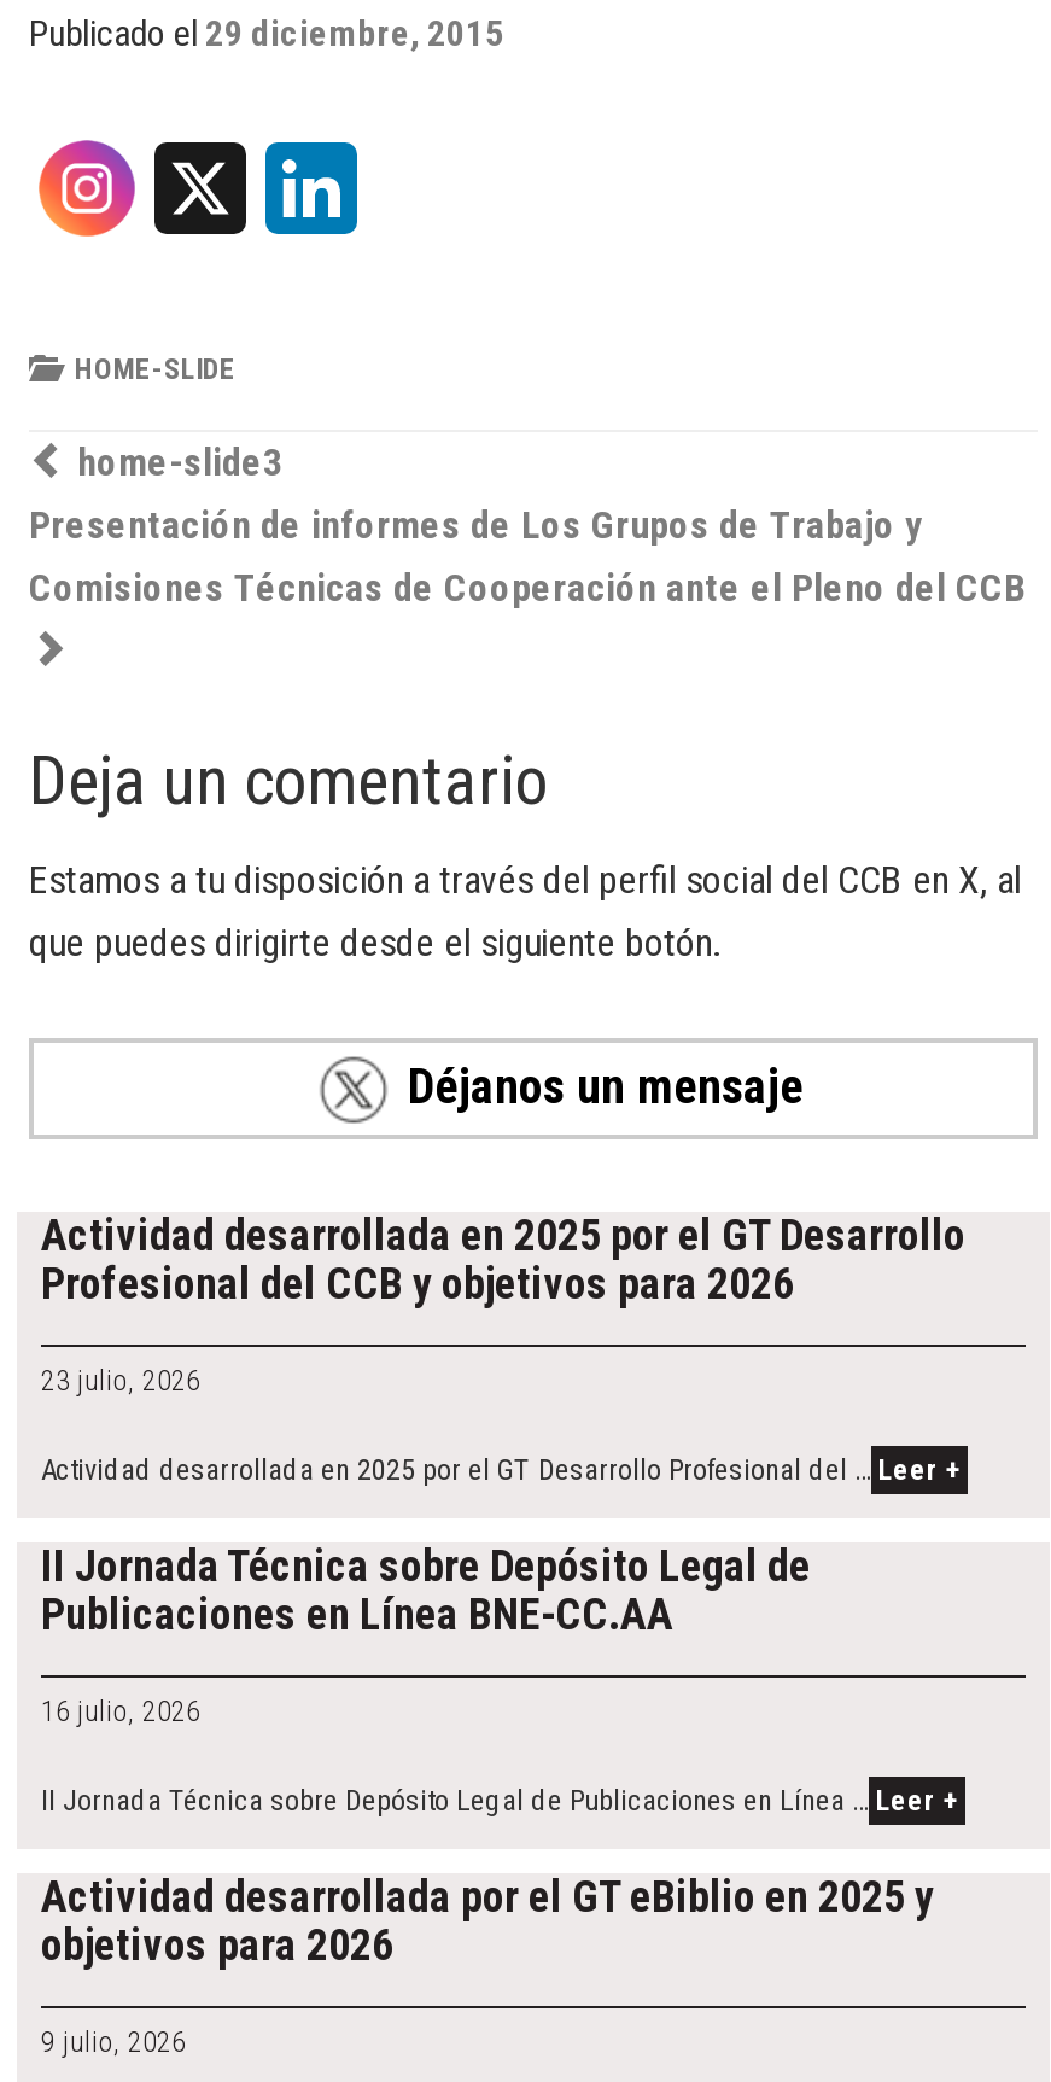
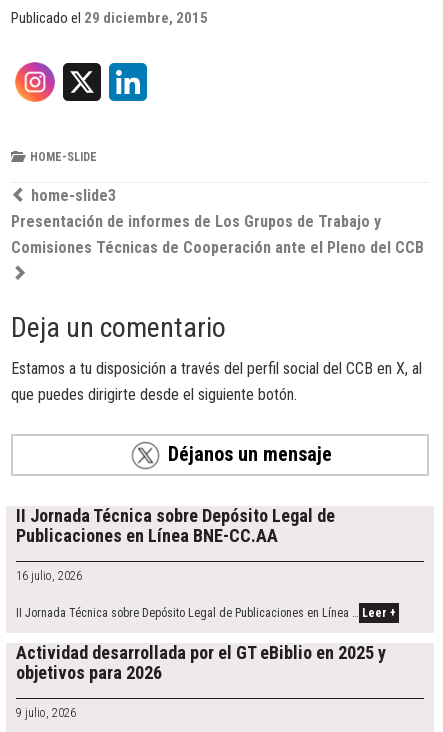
[41,1210,965,1487] Actividad desarrollada en 2025 por el GT Desarrollo | Profesional del CCB y objetivos para 2026 | 23 julio, 2026 | Actividad desarrollada en 2025 por el GT Desarrollo Profesional del … Leer + -> none

